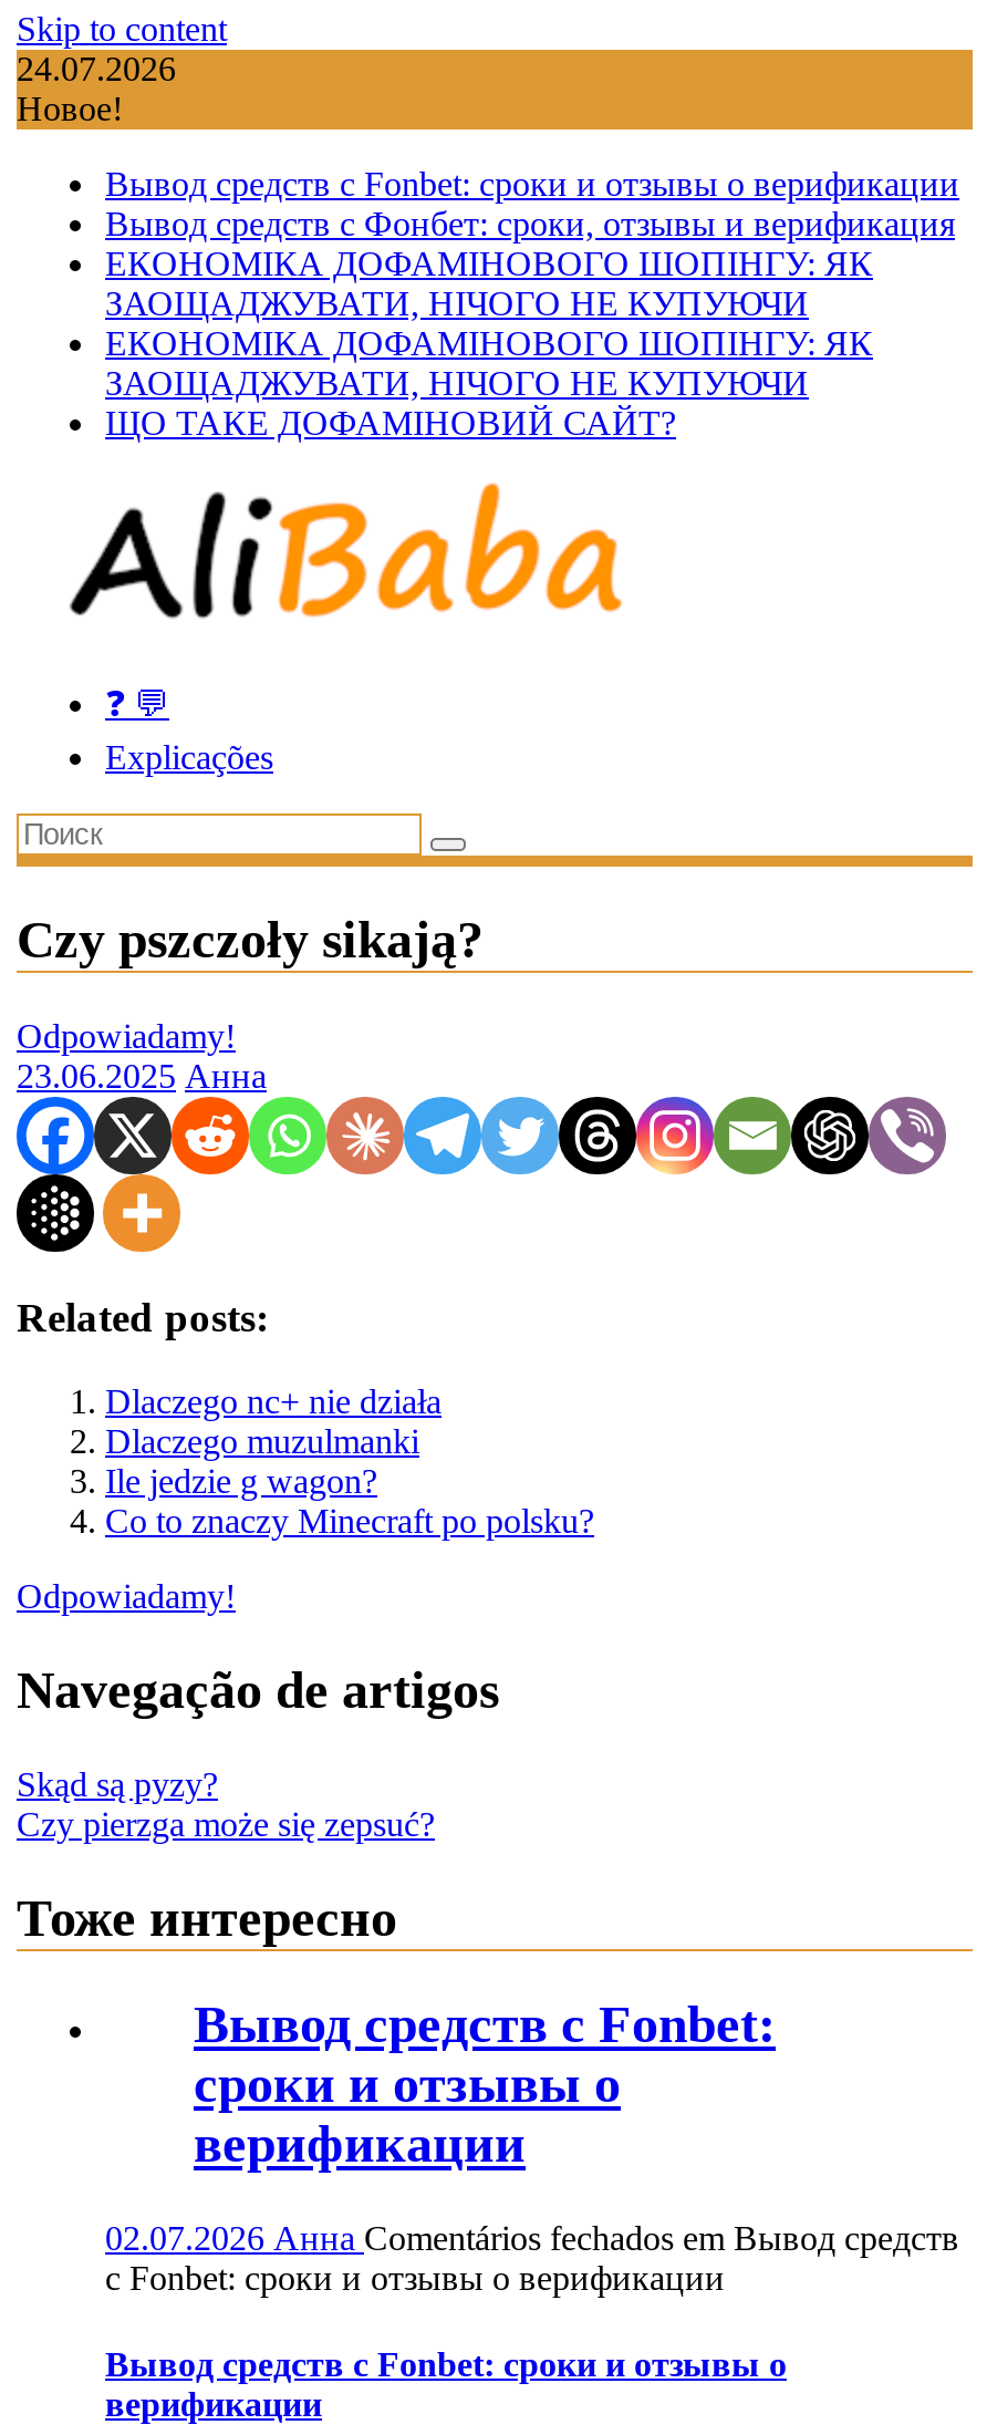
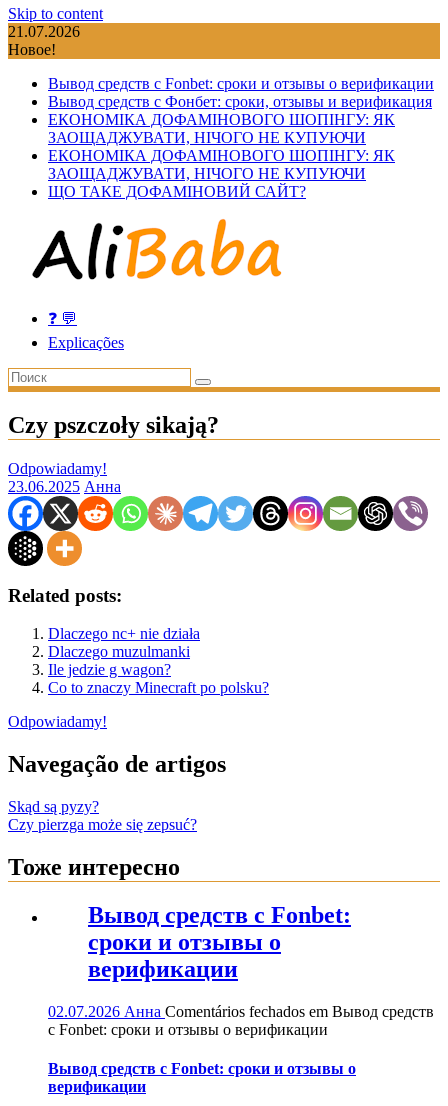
[17,50,176,87] 24.07.2026 -> [8,23,80,40] 21.07.2026

